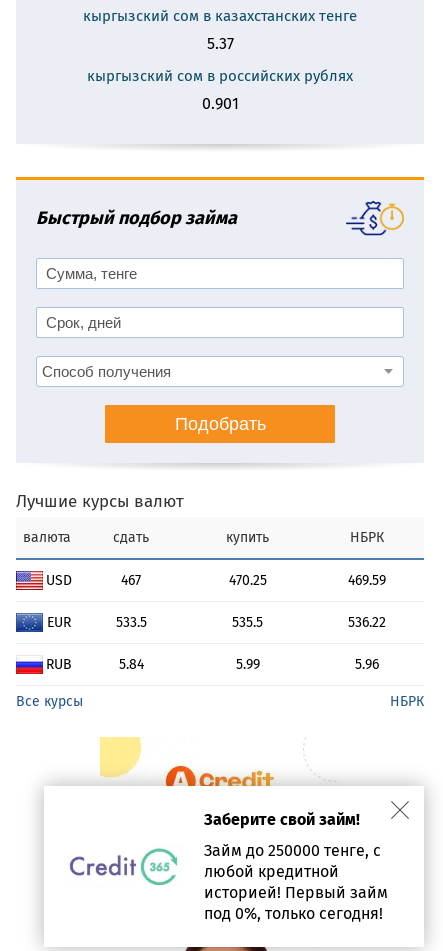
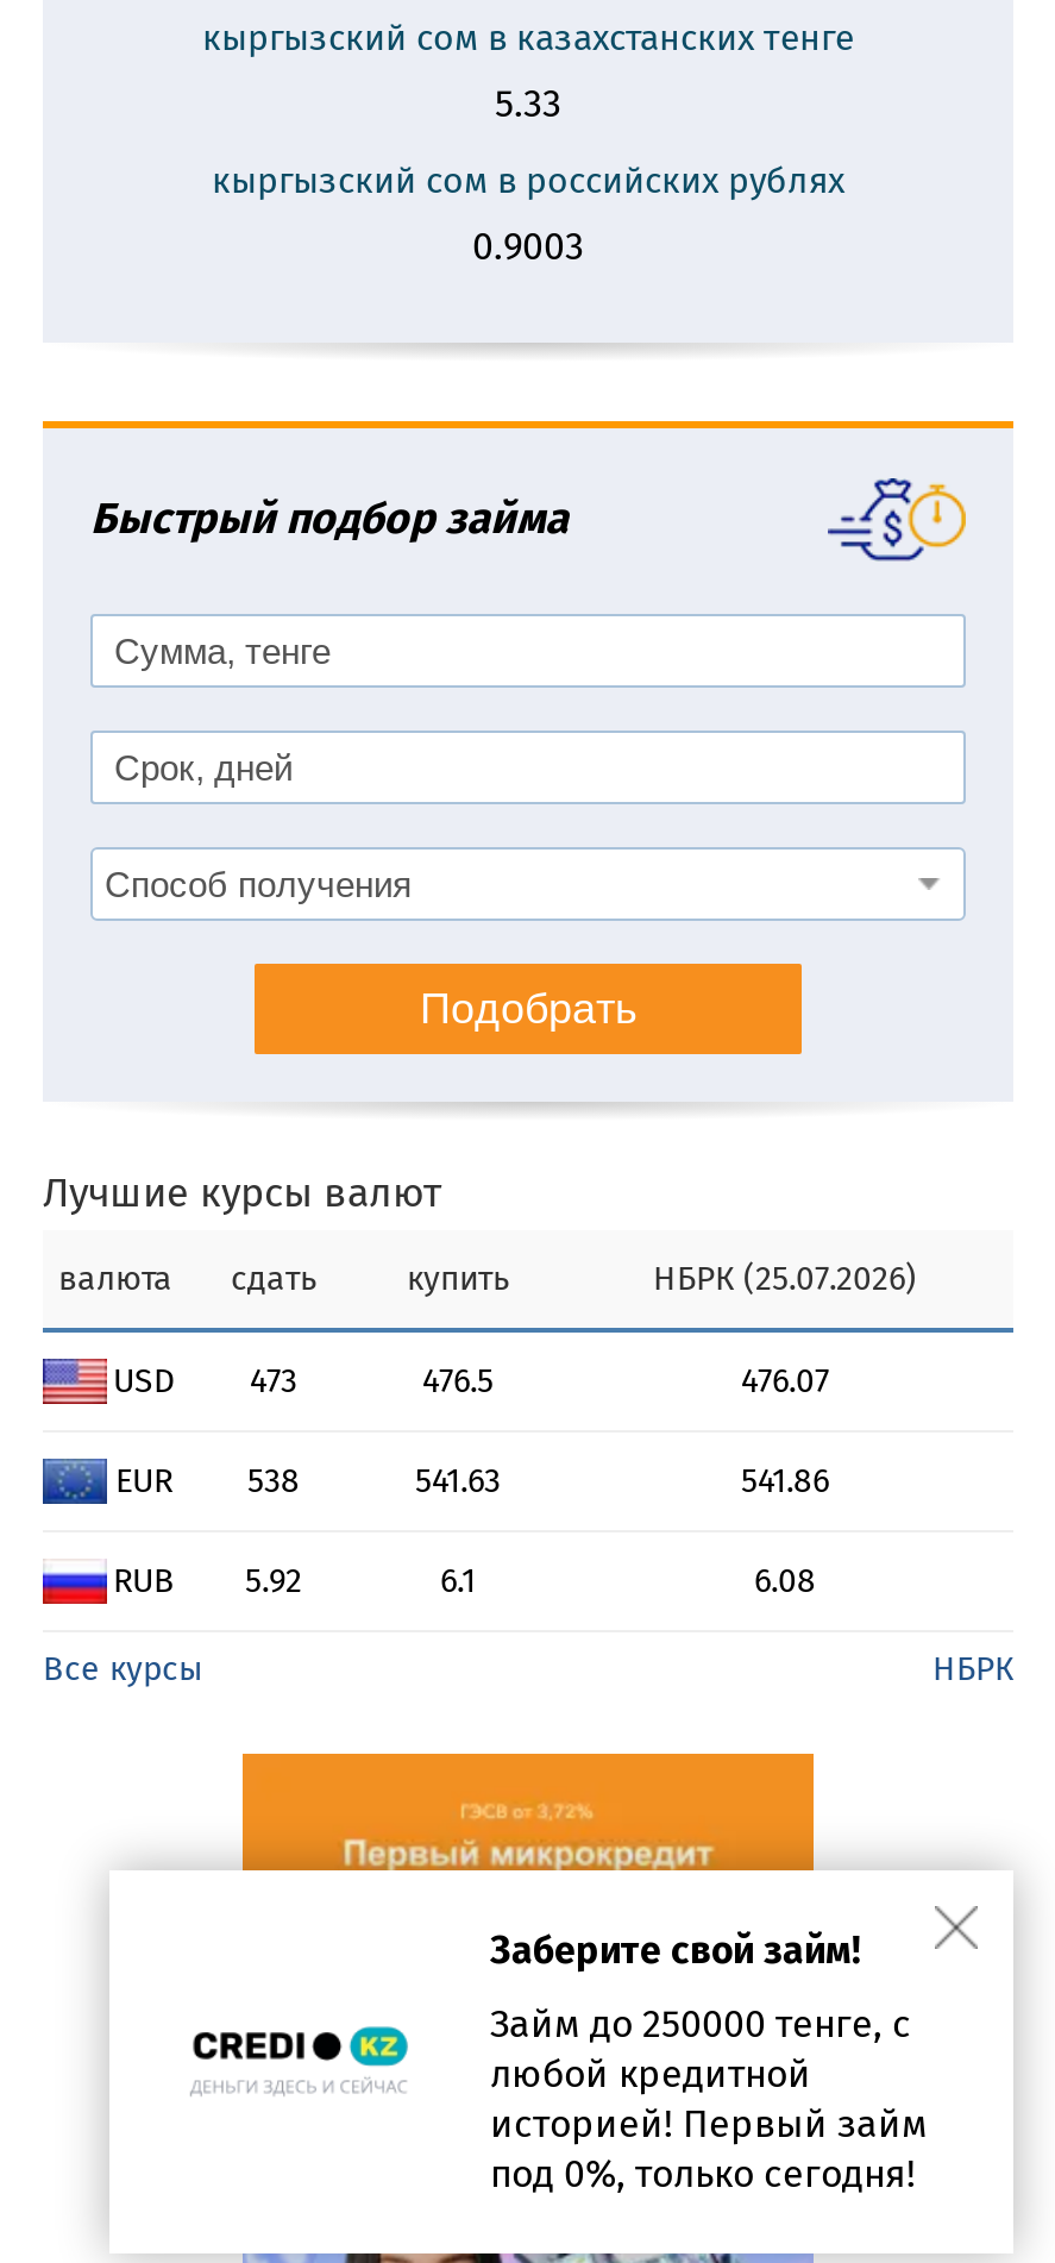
[206,34,233,53] 5.37 -> [495,81,561,126] 5.33
[201,94,238,113] 0.901 -> [472,224,584,269] 0.9003
[350,529,384,546] НБРК -> [653,1259,917,1299] НБРК (25.07.2026)
[121,572,141,589] 467 -> [250,1361,297,1402] 473
[228,572,266,589] 470.25 -> [422,1361,494,1402] 476.5
[348,572,386,589] 469.59 -> [741,1361,829,1402] 476.07
[115,614,146,631] 533.5 -> [247,1461,300,1502] 538
[232,614,263,631] 535.5 -> [415,1461,501,1502] 541.63
[348,614,386,631] 536.22 -> [741,1461,829,1502] 541.86
[118,656,143,673] 5.84 -> [245,1561,302,1601] 5.92
[235,656,259,673] 5.99 -> [440,1561,476,1601] 6.1
[355,656,379,673] 5.96 -> [754,1561,816,1601] 6.08
[100,737,340,786] [image] -> [240,1751,816,1873] [image]
[69,848,178,886] [image] -> [171,2020,426,2106] [image]

